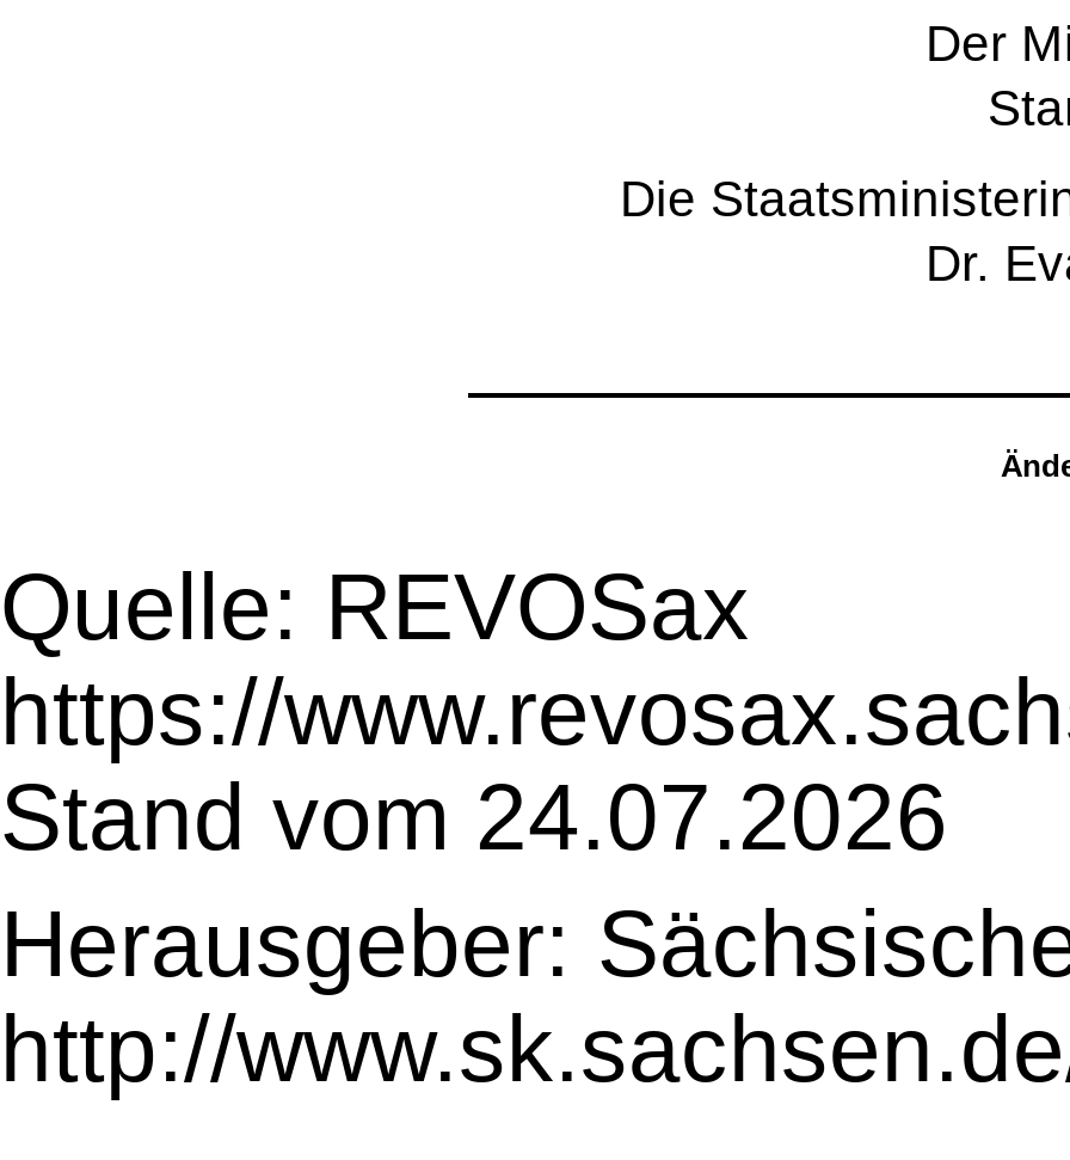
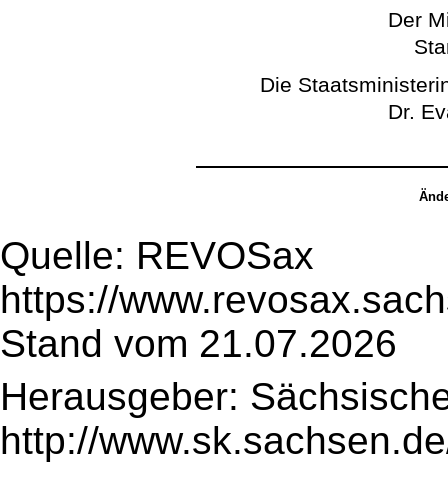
[0,765,948,867] Stand vom 24.07.2026 -> [0,321,397,364] Stand vom 21.07.2026

